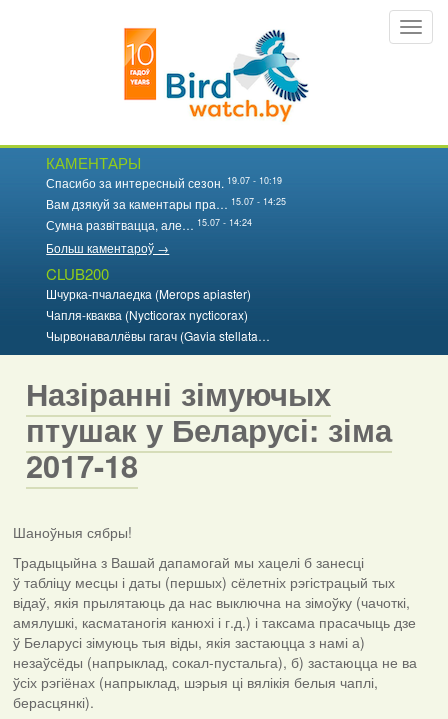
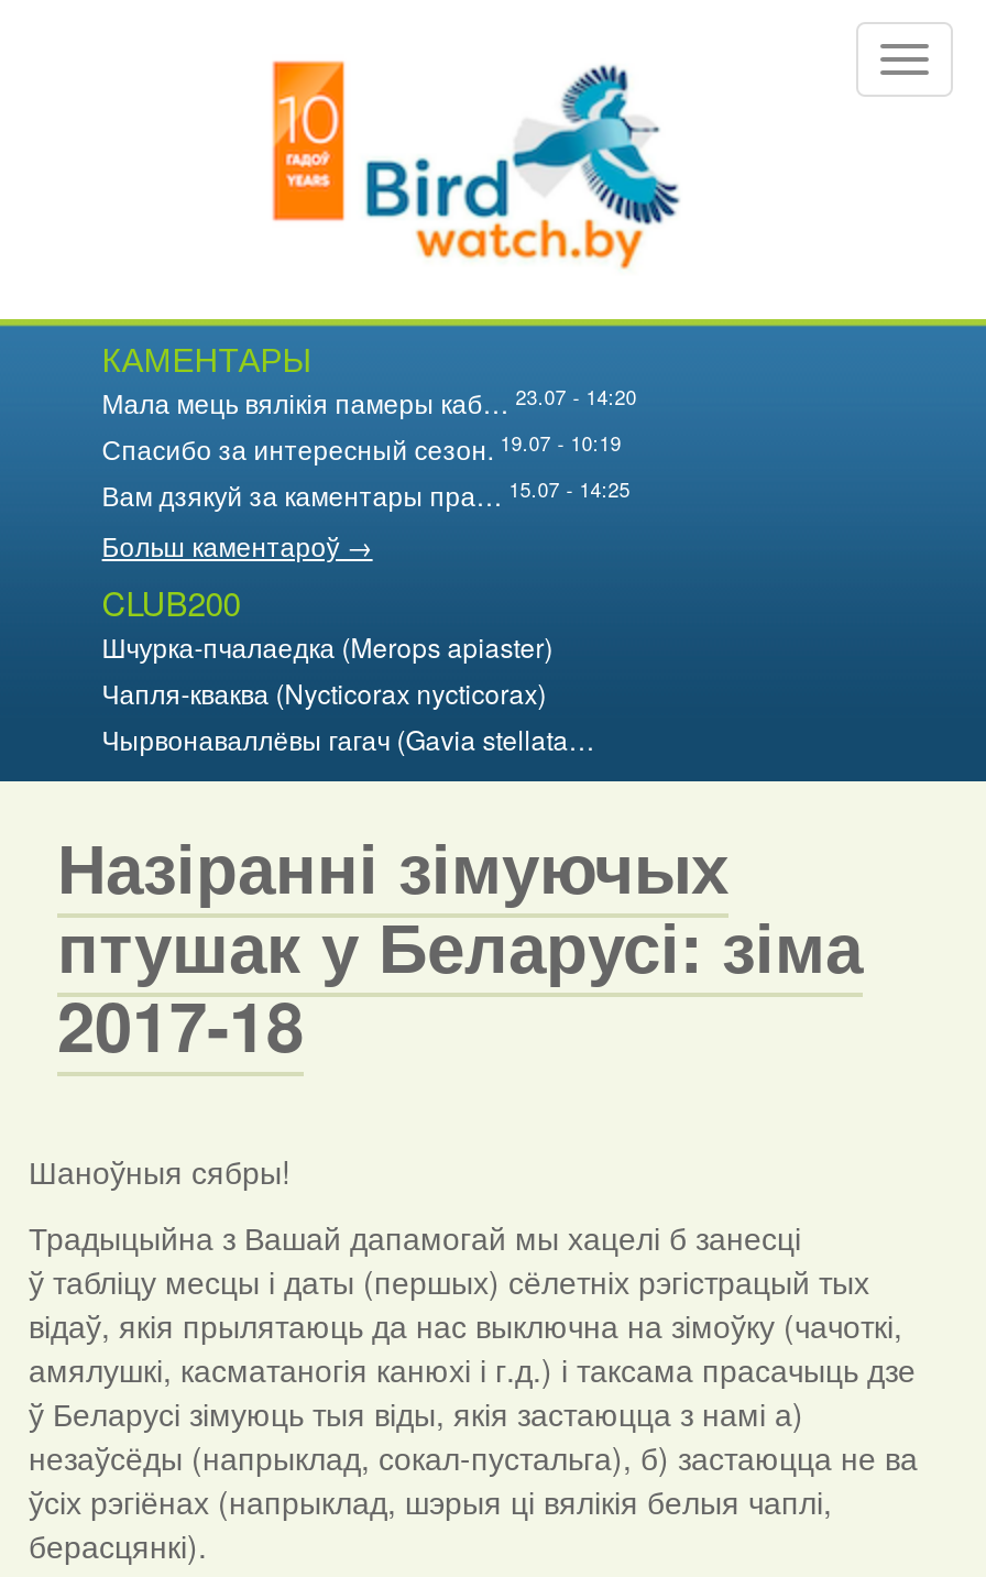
none -> [102,382,637,420] Мала мець вялікія памеры каб… 23.07 - 14:20
moved [46,173,286,212] -> [102,428,630,513]: Спасибо за интересный сезон. 19.07 - 10:19 | Вам дзякуй за каментары пра… 15.07 - 14:25
[46,215,252,233] Сумна развітвацца, але… 15.07 - 14:24 -> none

